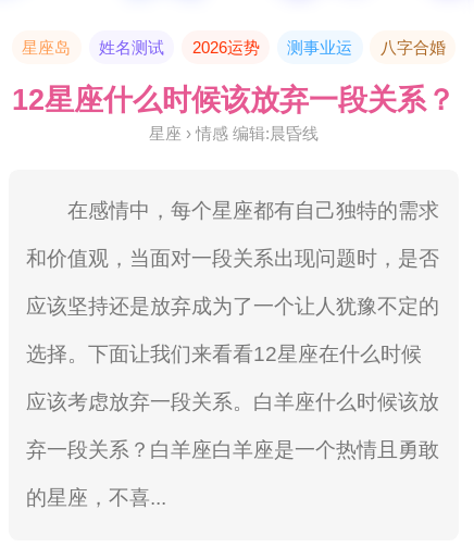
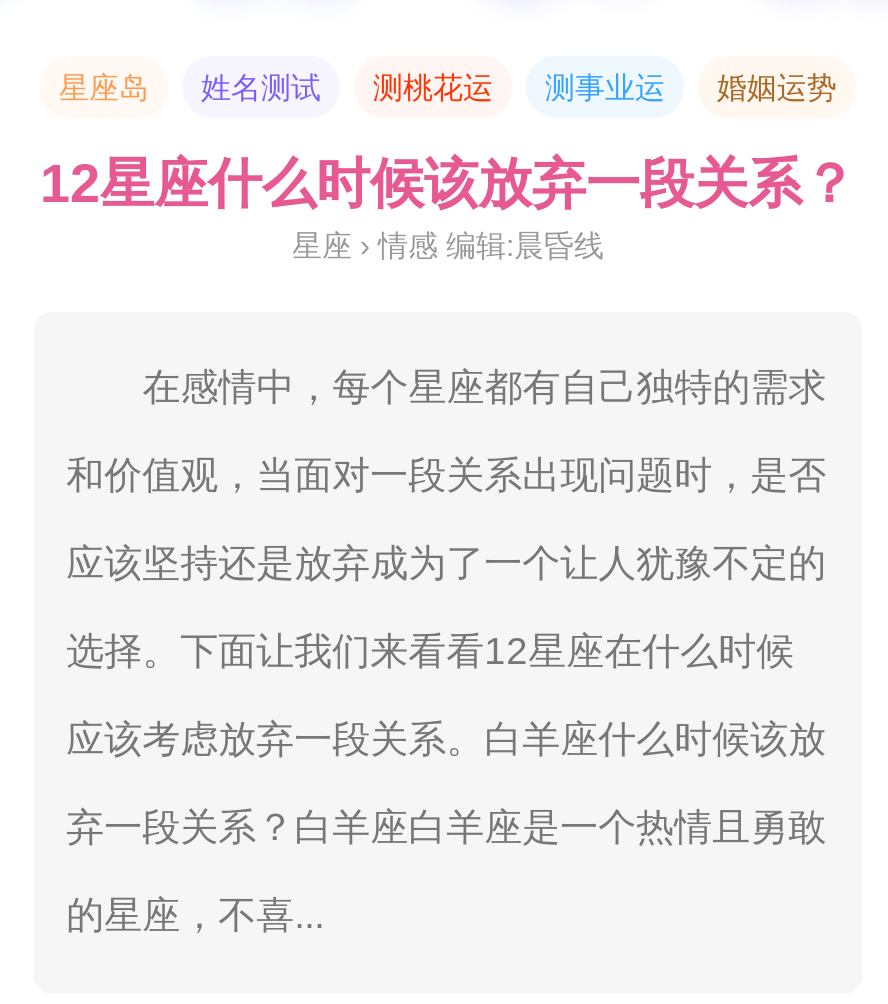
[192,38,259,57] 2026运势 -> [373,70,493,104] 测桃花运
[380,38,445,57] 八字合婚 -> [717,70,837,104] 婚姻运势

